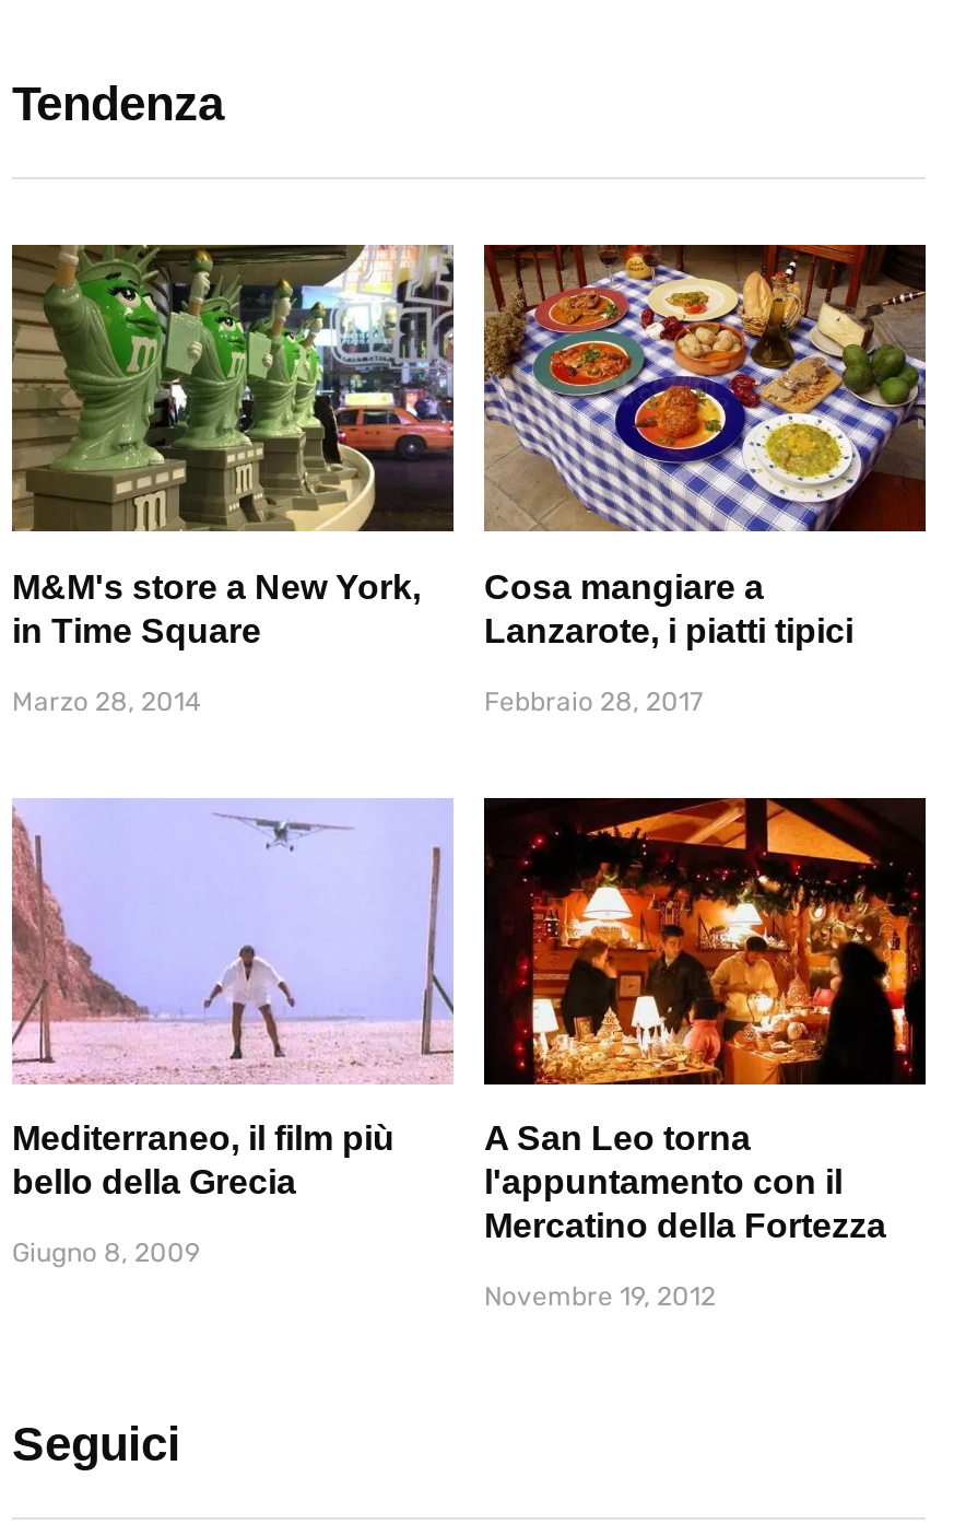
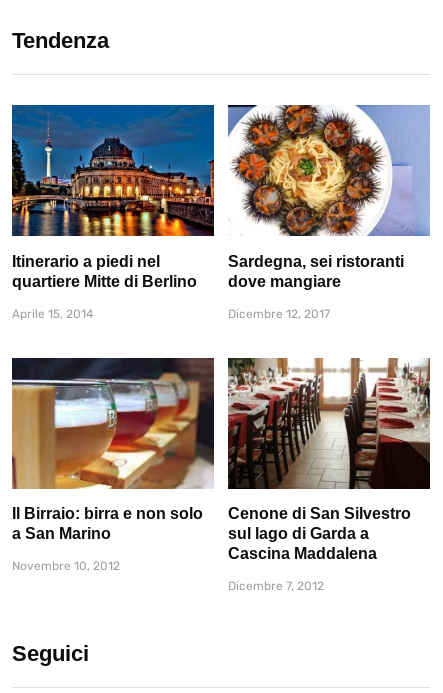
[10,243,456,649] [image] | M&M's store a New York, | in Time Square -> [11,104,215,290] [image] | Itinerario a piedi nel | quartiere Mitte di Berlino
[482,243,928,649] [image] | Cosa mangiare a | Lanzarote, i piatti tipici -> [227,104,430,290] [image] | Sardegna, sei ristoranti | dove mangiare
[12,686,200,717] Marzo 28, 2014 -> [12,307,93,321] Aprile 15, 2014
[484,686,703,717] Febbraio 28, 2017 -> [228,307,330,321] Dicembre 12, 2017
[12,798,454,1200] [image] | Mediterraneo, il film più | bello della Grecia -> [11,357,215,542] [image] | Il Birraio: birra e non solo | a San Marino
[482,796,928,1244] [image] | A San Leo torna | l'appuntamento con il | Mercatino della Fortezza -> [227,357,431,562] [image] | Cenone di San Silvestro | sul lago di Garda a | Cascina Maddalena
[12,1238,200,1268] Giugno 8, 2009 -> [12,559,120,573] Novembre 10, 2012
[484,1281,716,1312] Novembre 19, 2012 -> [228,579,324,593] Dicembre 7, 2012

